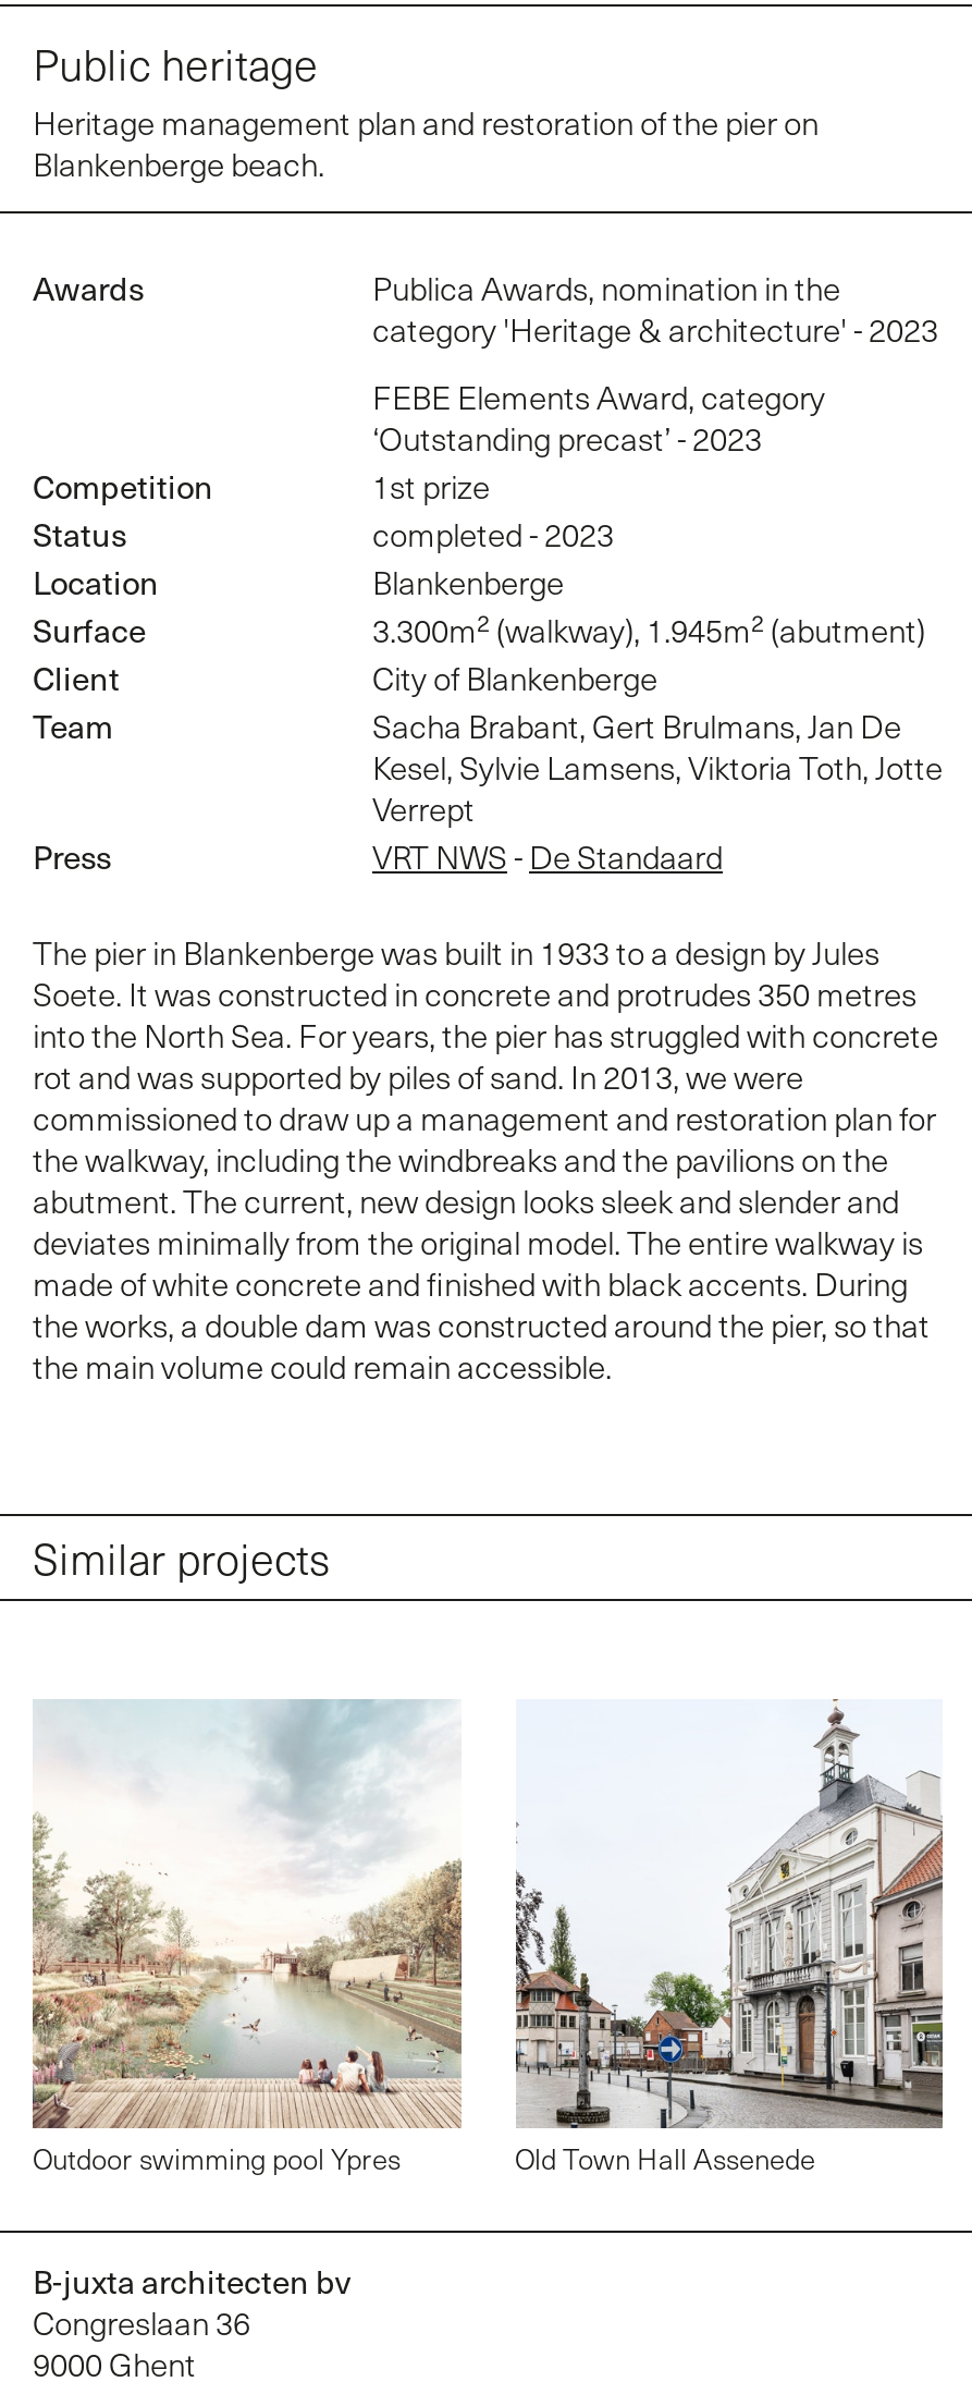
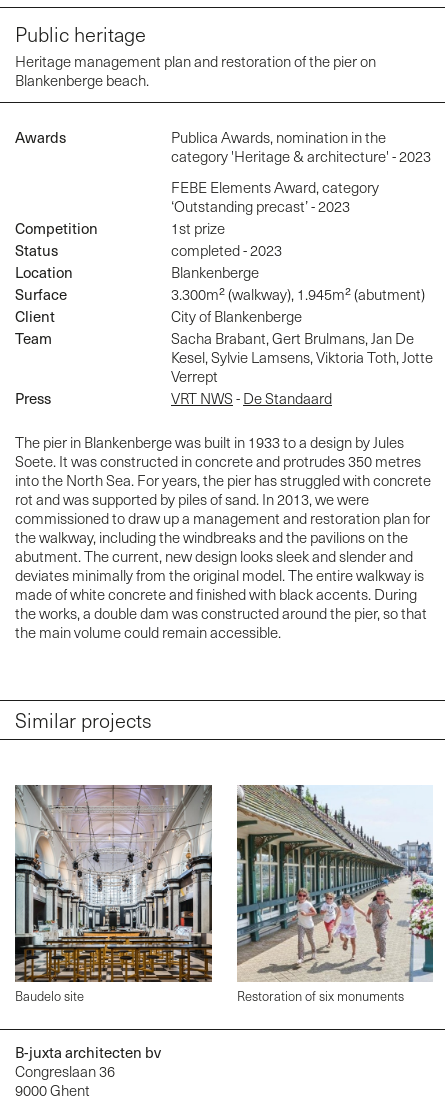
[30,1699,815,2179] [image] | Outdoor swimming pool Ypres | Old Town Hall Assenede -> [14,784,403,1005] [image] | Baudelo site | Restoration of six monuments
[514,1697,945,2128] [image] -> [236,784,434,981] [image]

